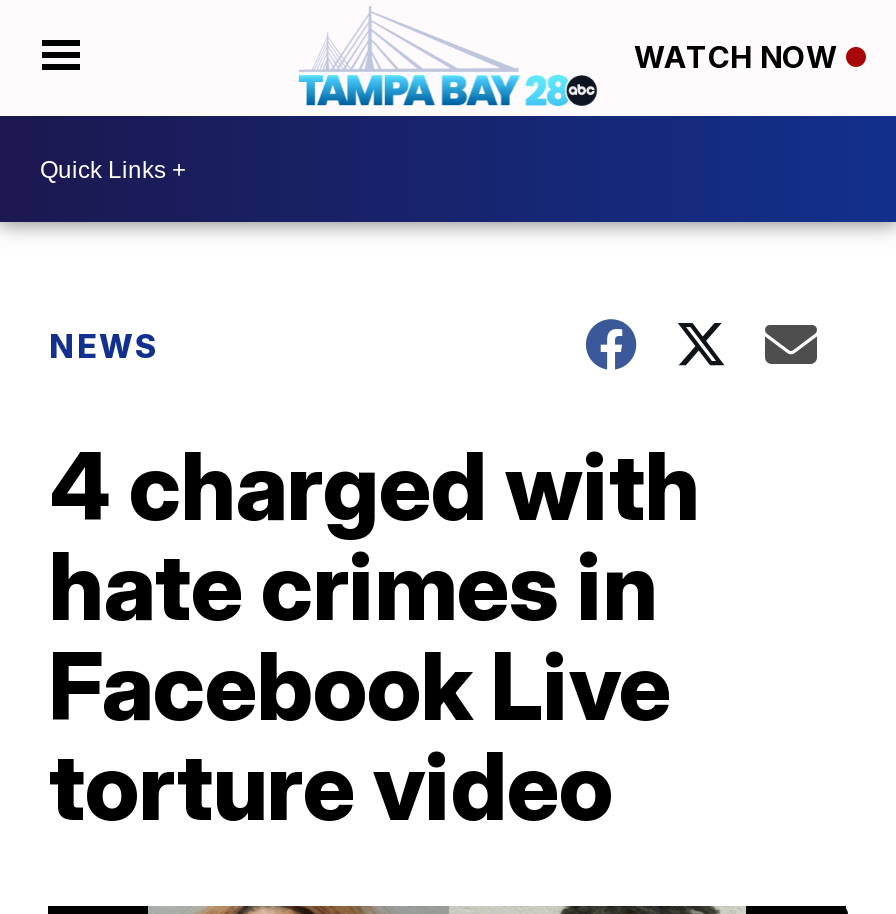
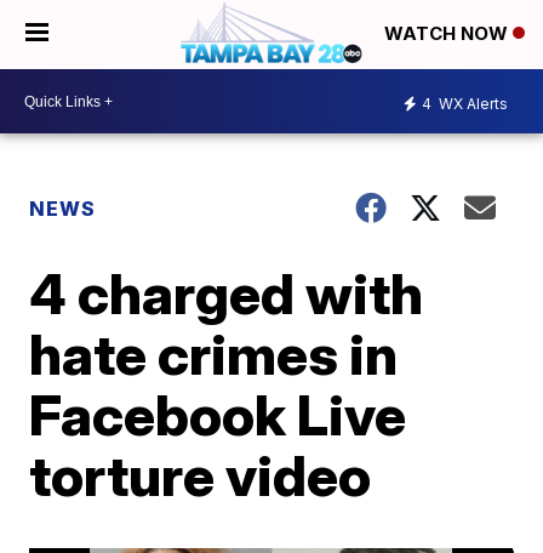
none -> [422,94,508,112] 4 WX Alerts

